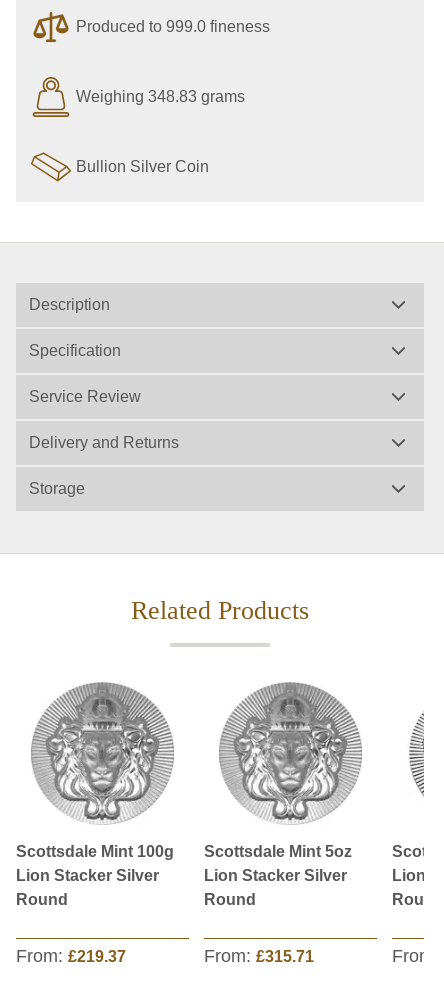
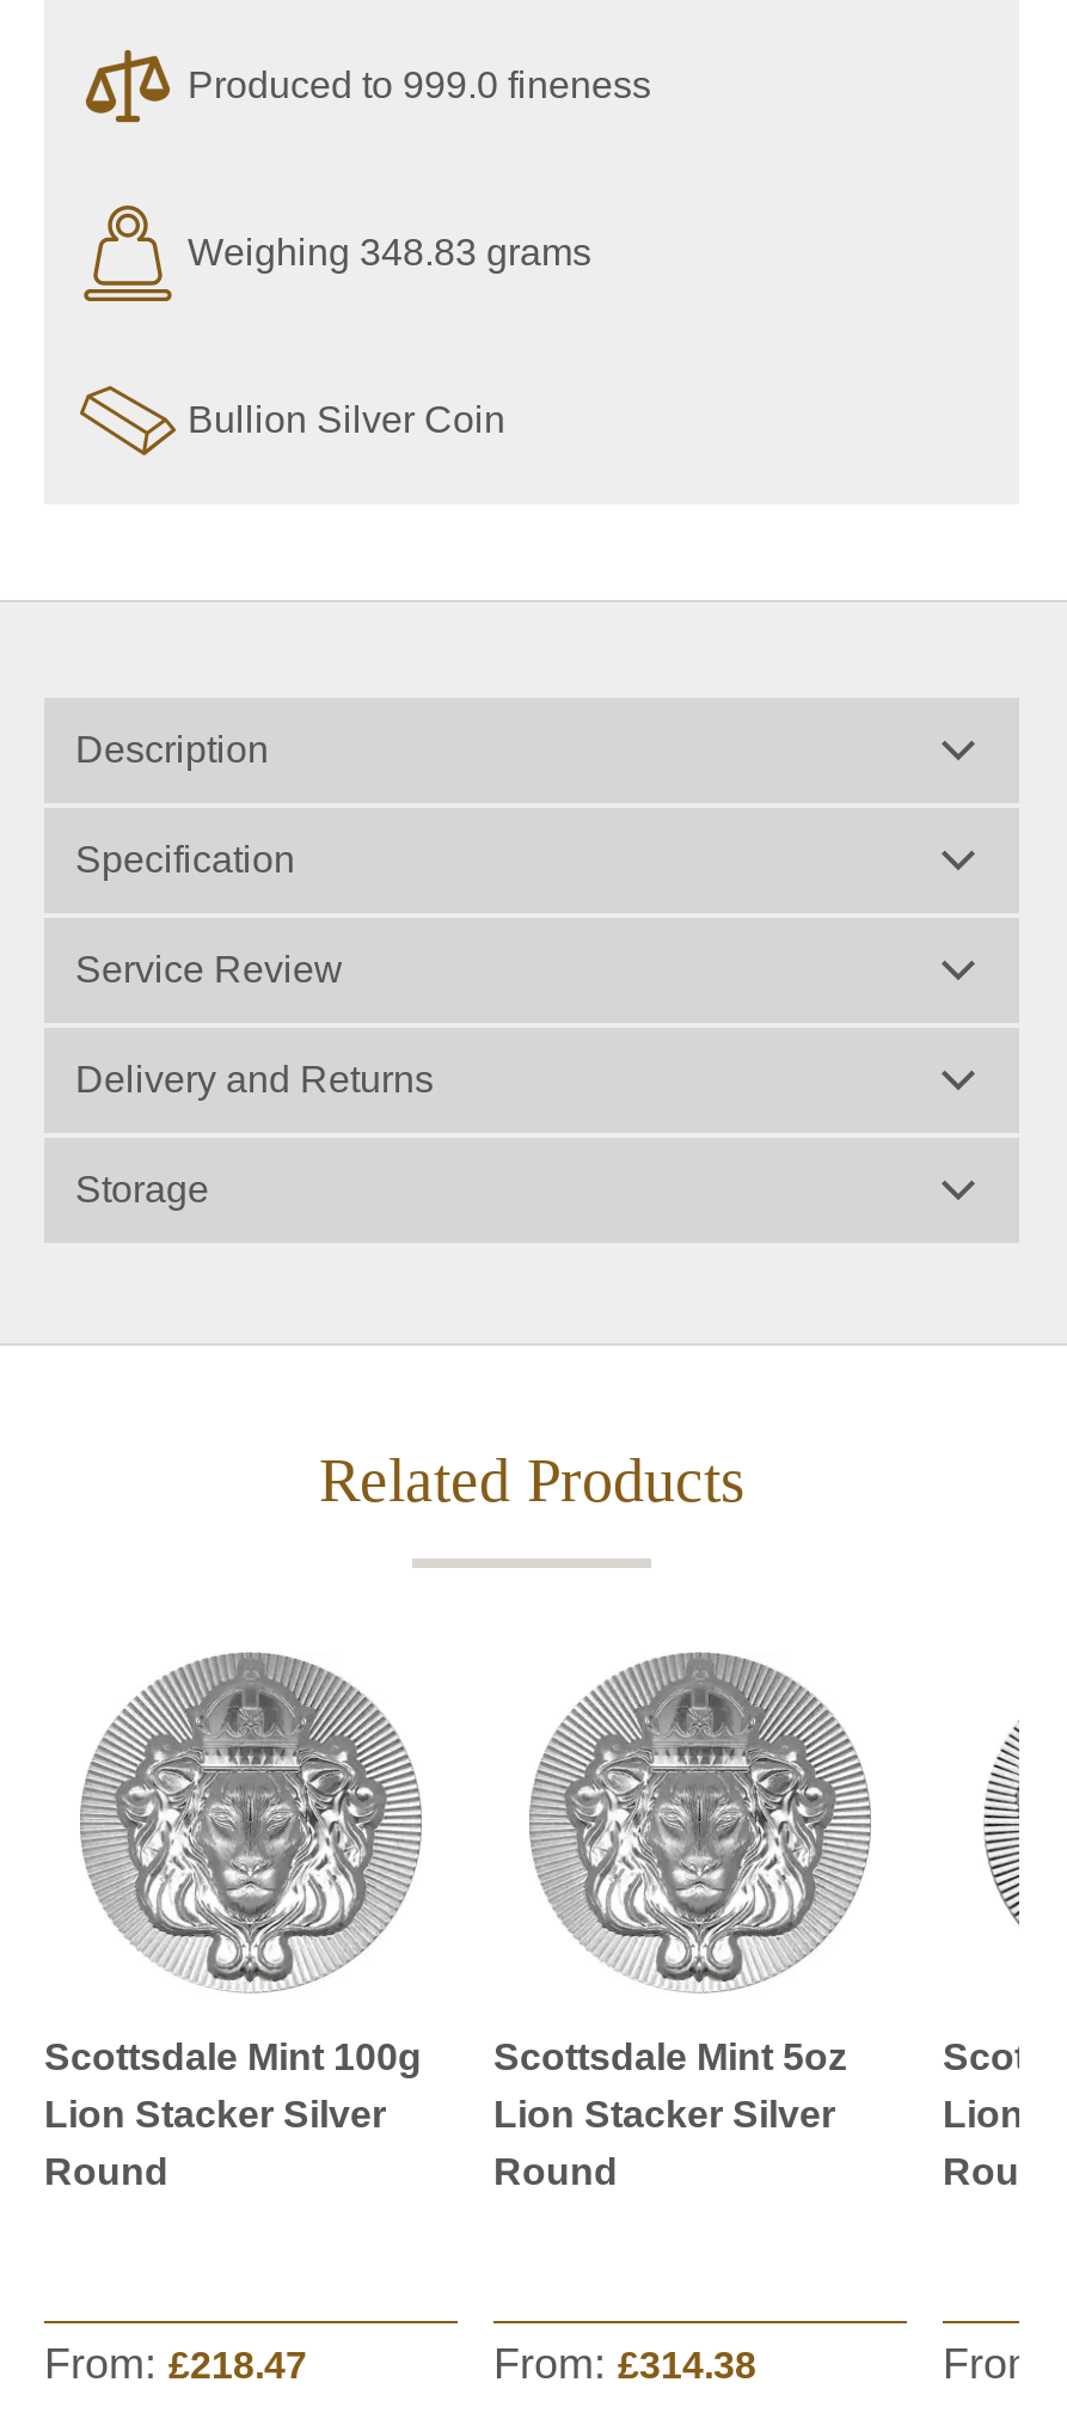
[16,946,126,966] From: £219.37 -> [44,2340,307,2388] From: £218.47
[204,946,314,966] From: £315.71 -> [493,2340,756,2388] From: £314.38

